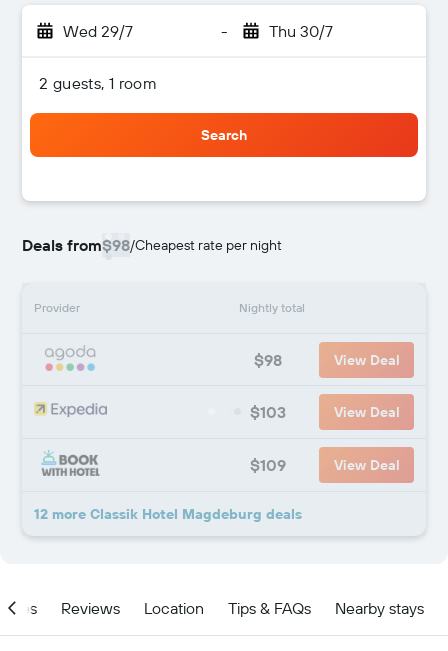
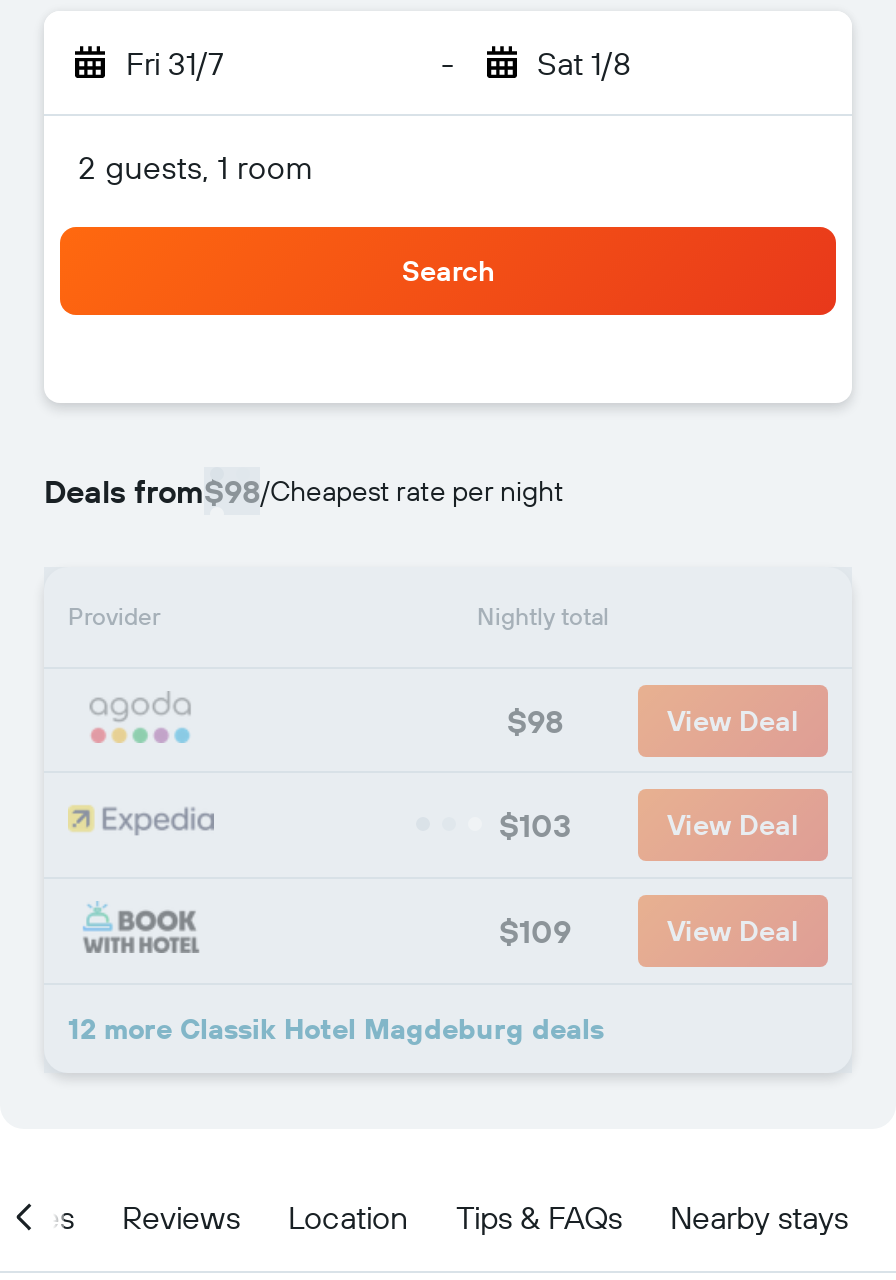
[63,21,133,41] Wed 29/7 -> [126,43,224,83] Fri 31/7
[268,21,332,41] Thu 30/7 -> [537,43,631,83] Sat 1/8

